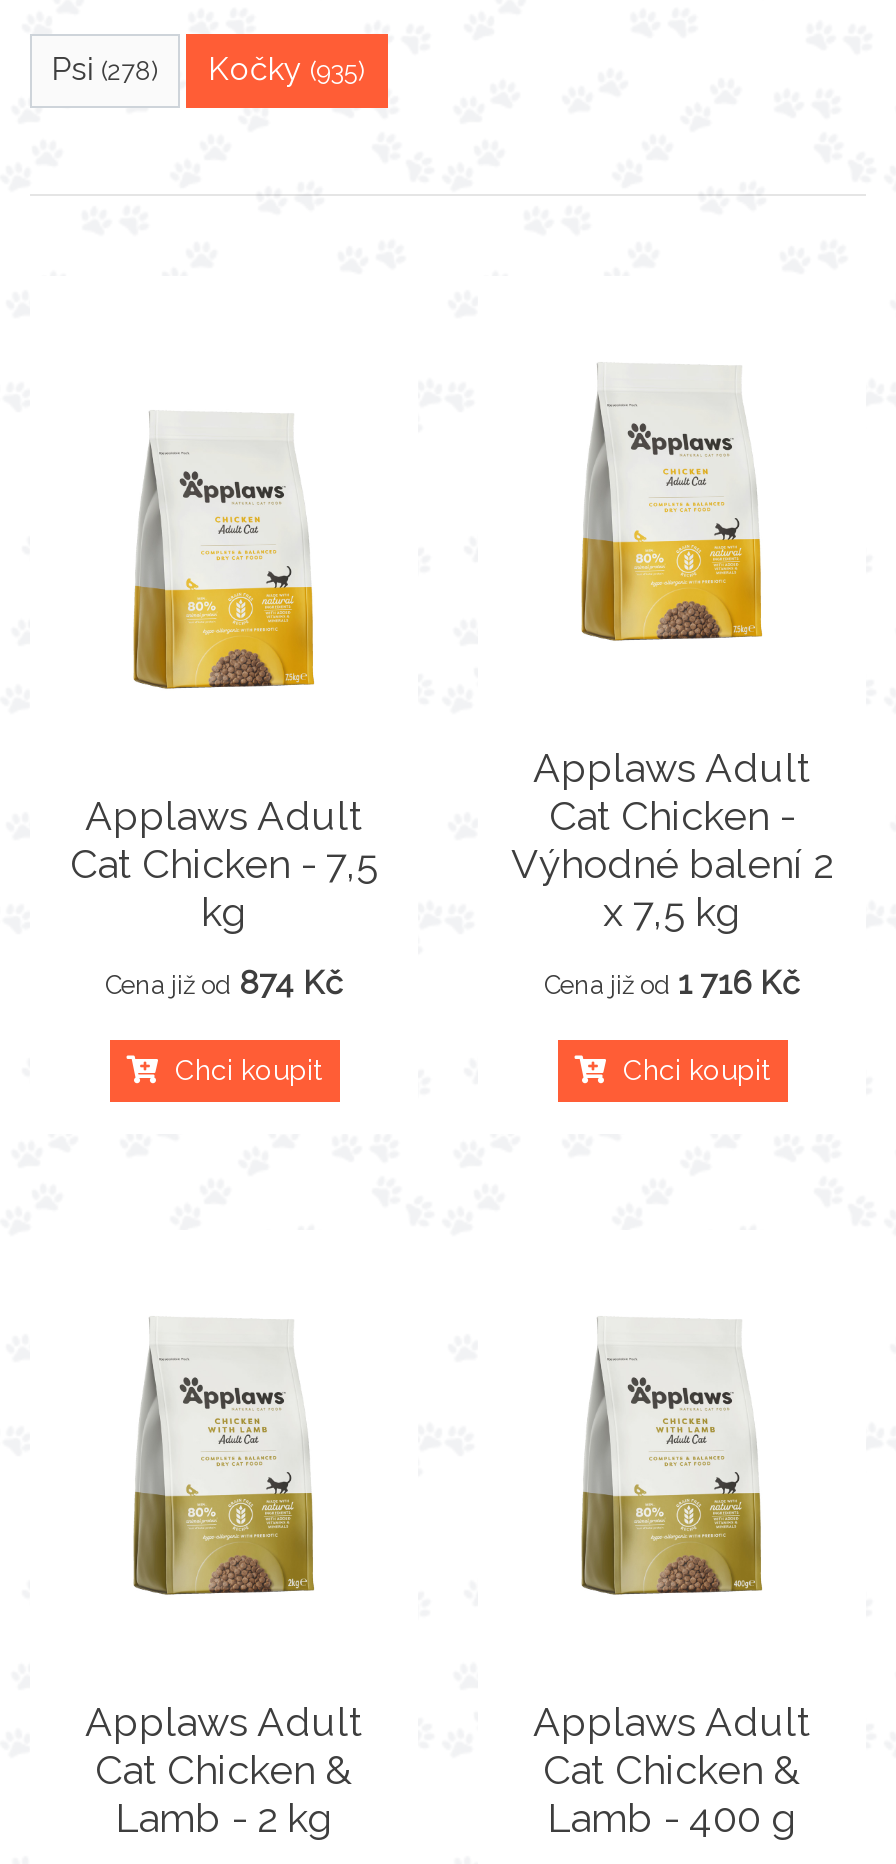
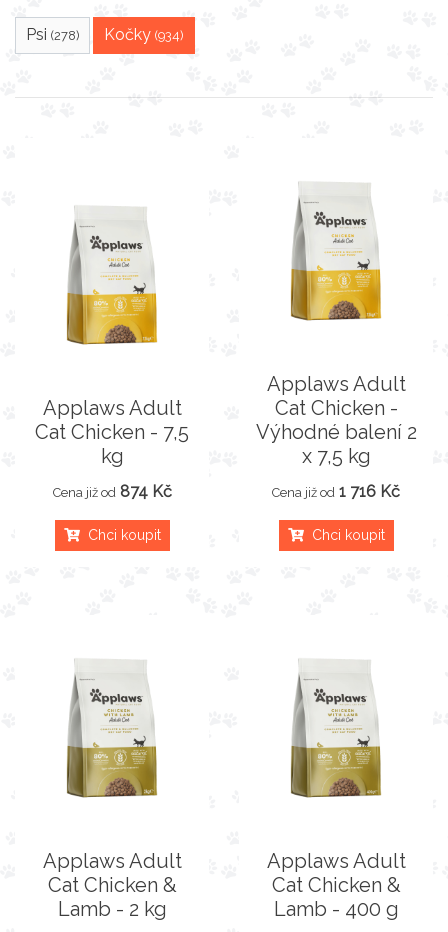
[51,51,366,89] Psi (278) Kočky (935) -> [26,25,184,44] Psi (278) Kočky (934)

